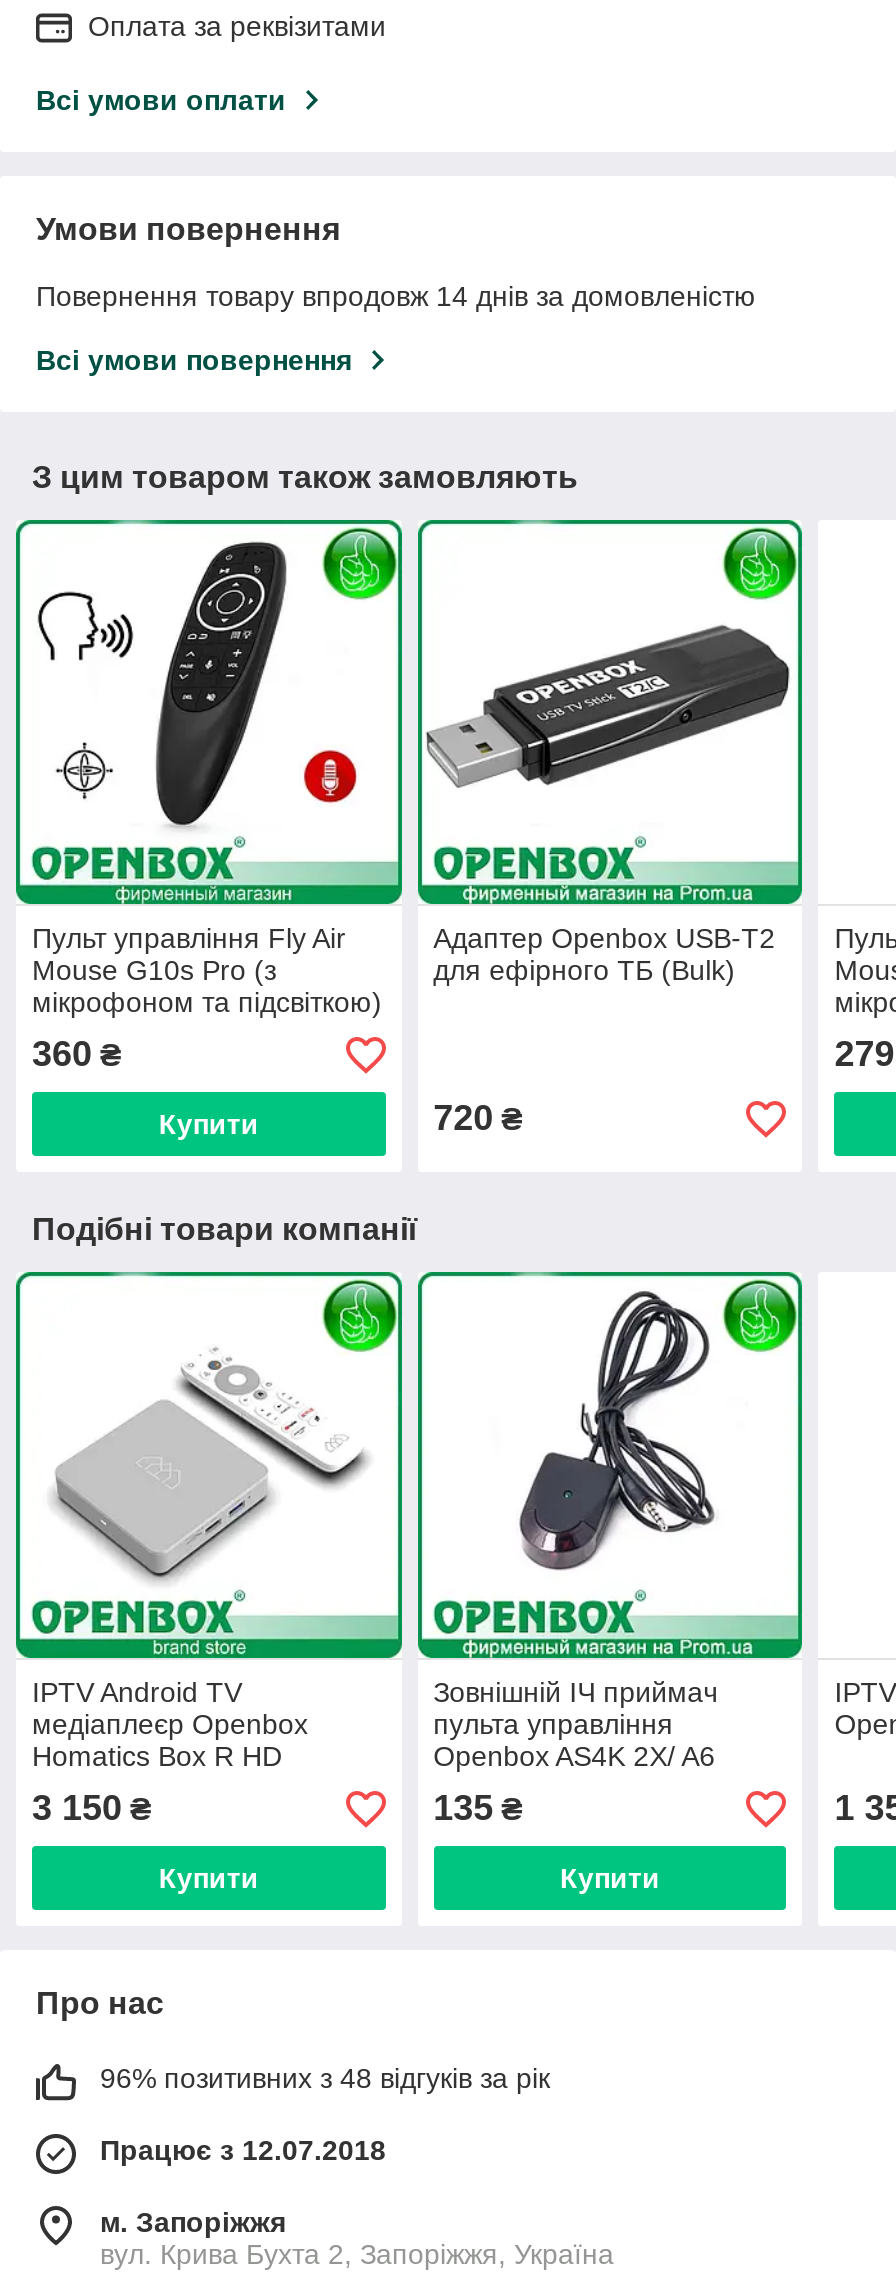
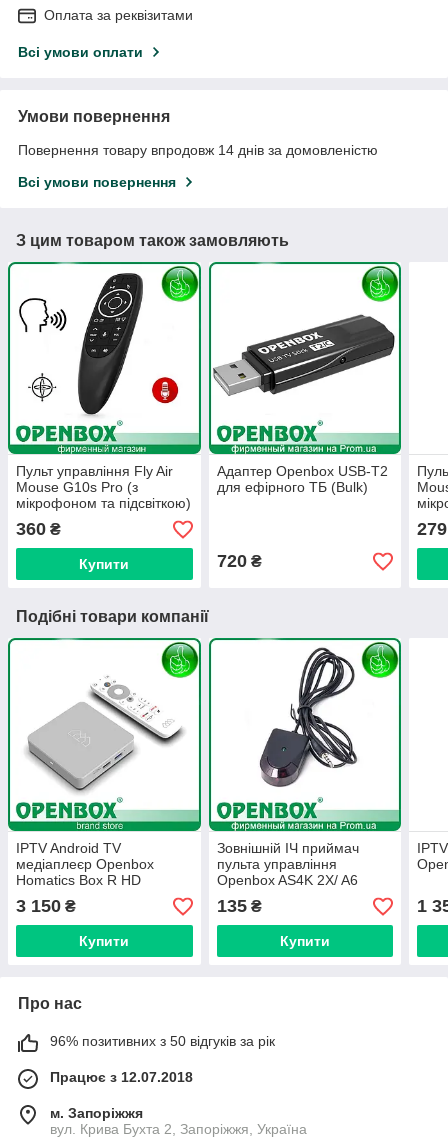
[100,2062,550,2094] 96% позитивних з 48 відгуків за рік -> [50,1033,275,1049] 96% позитивних з 50 відгуків за рік

